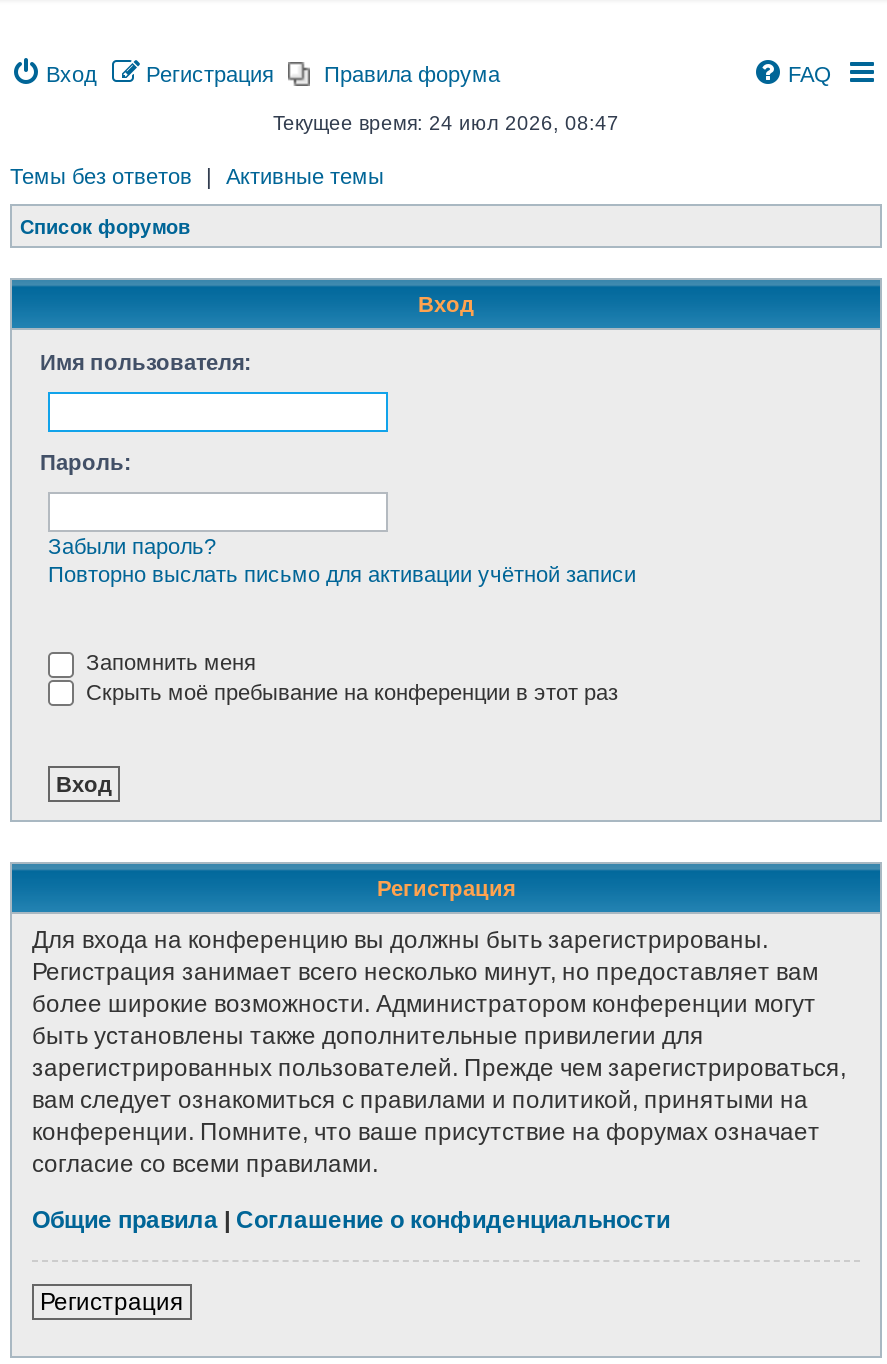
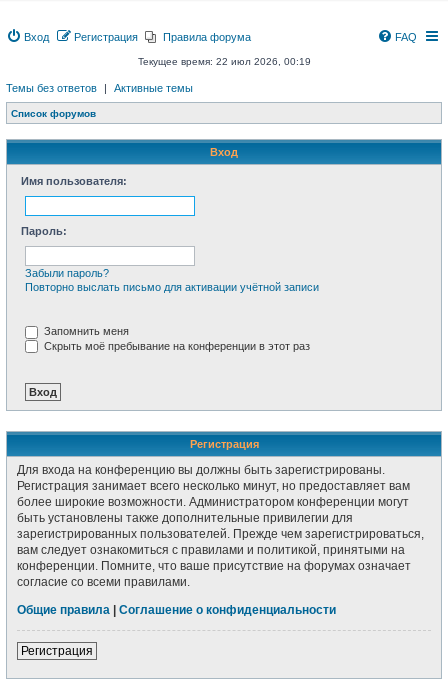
[273,112,619,134] Текущее время: 24 июл 2026, 08:47 -> [137,56,310,67] Текущее время: 22 июл 2026, 00:19

